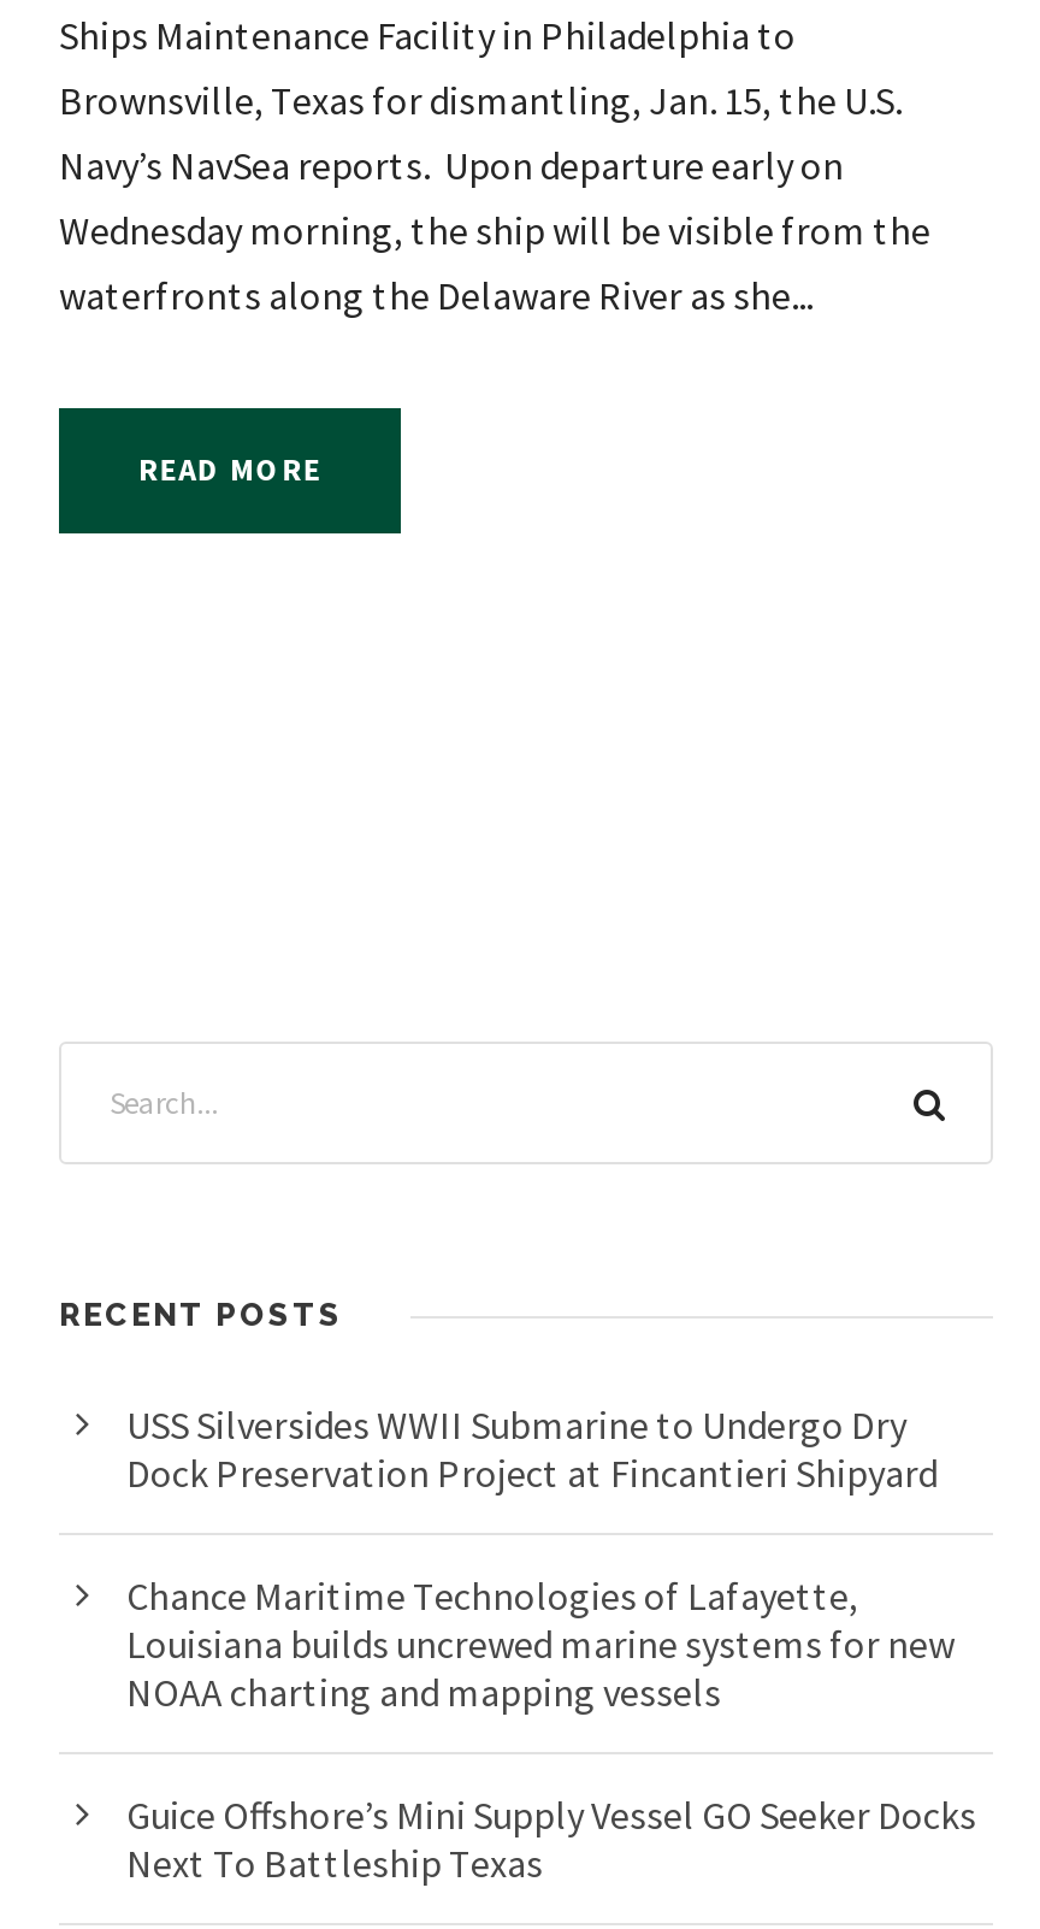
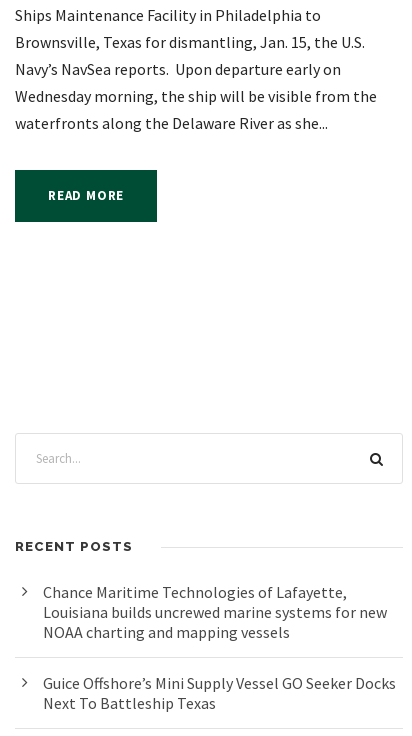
[126,1401,938,1497] USS Silversides WWII Submarine to Undergo Dry | Dock Preservation Project at Fincantieri Shipyard -> none

